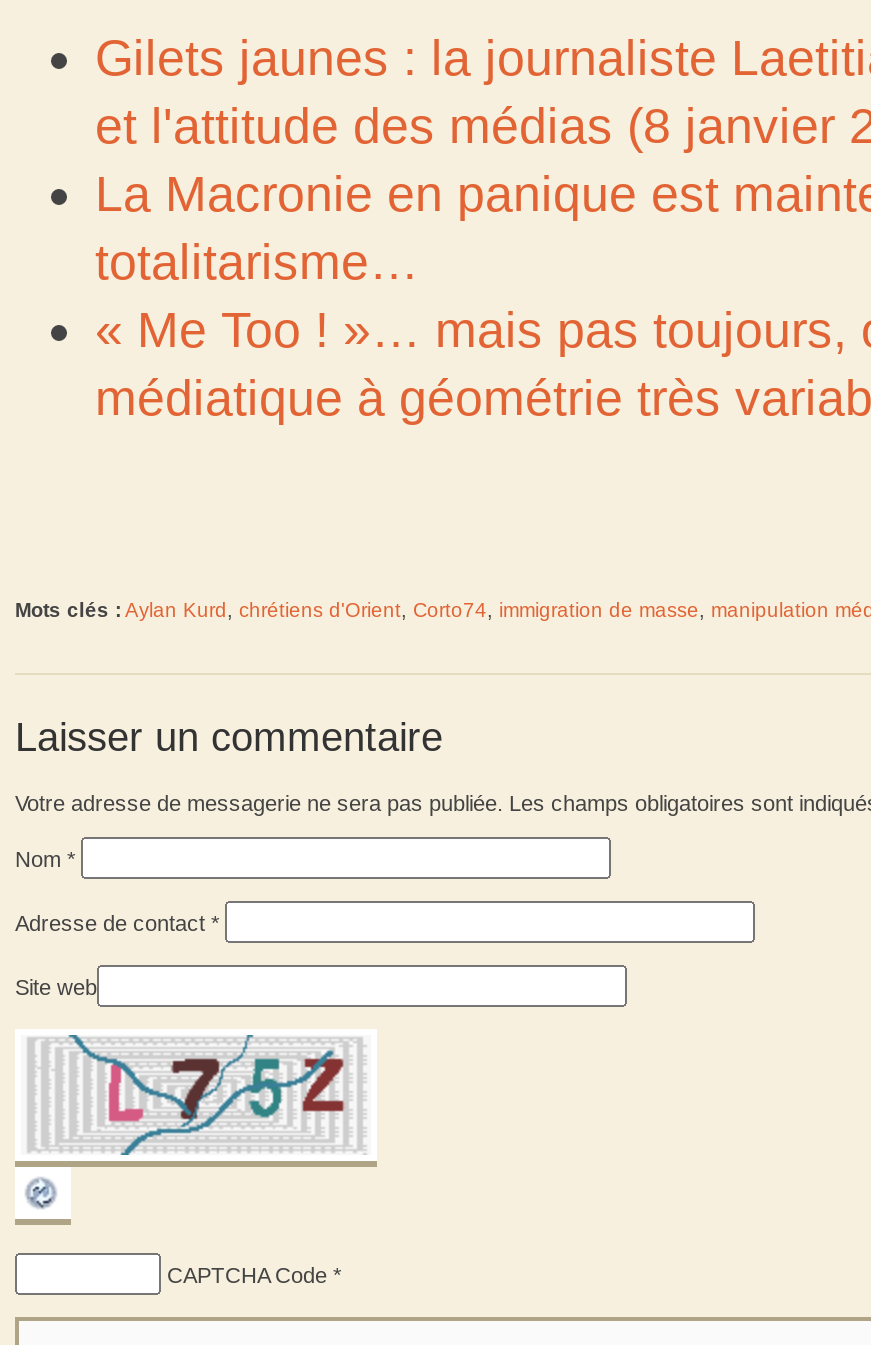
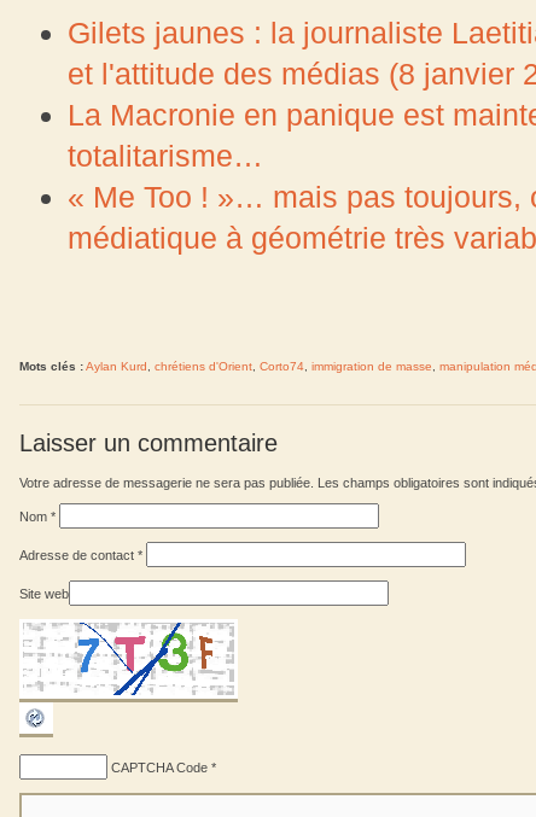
[23,1035,369,1157] [image] -> [23,621,234,696] [image]

